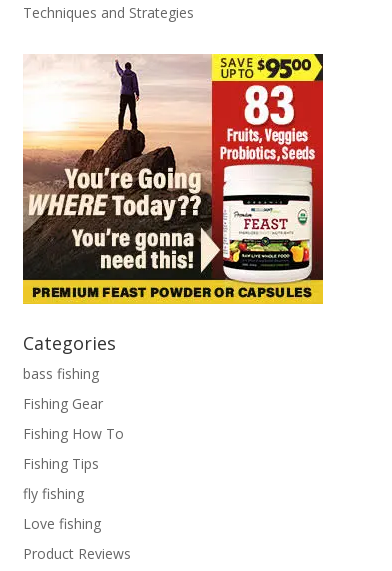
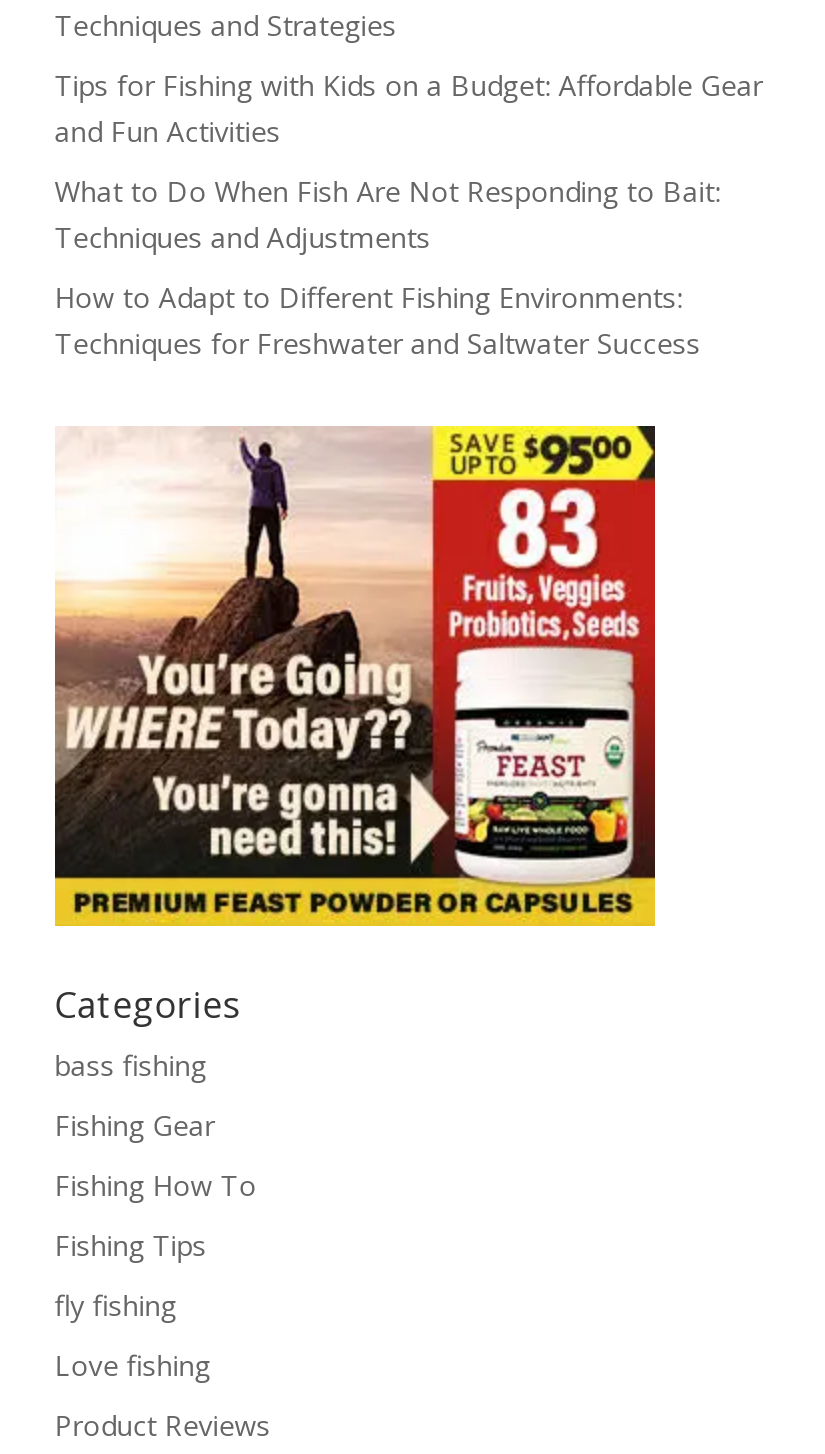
none -> [55,66,763,362] Tips for Fishing with Kids on a Budget: Affordable Gear | and Fun Activities | What to Do When Fish Are Not Responding to Bait: | Techniques and Adjustments | How to Adapt to Different Fishing Environments: | Techniques for Freshwater and Saltwater Success

